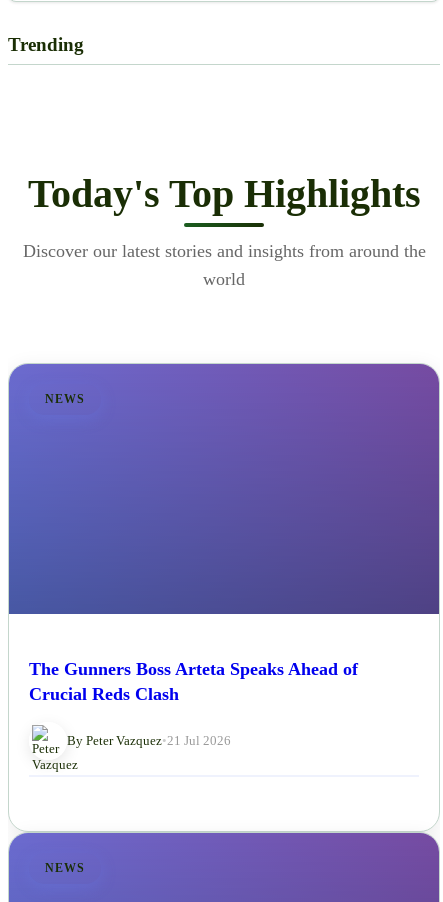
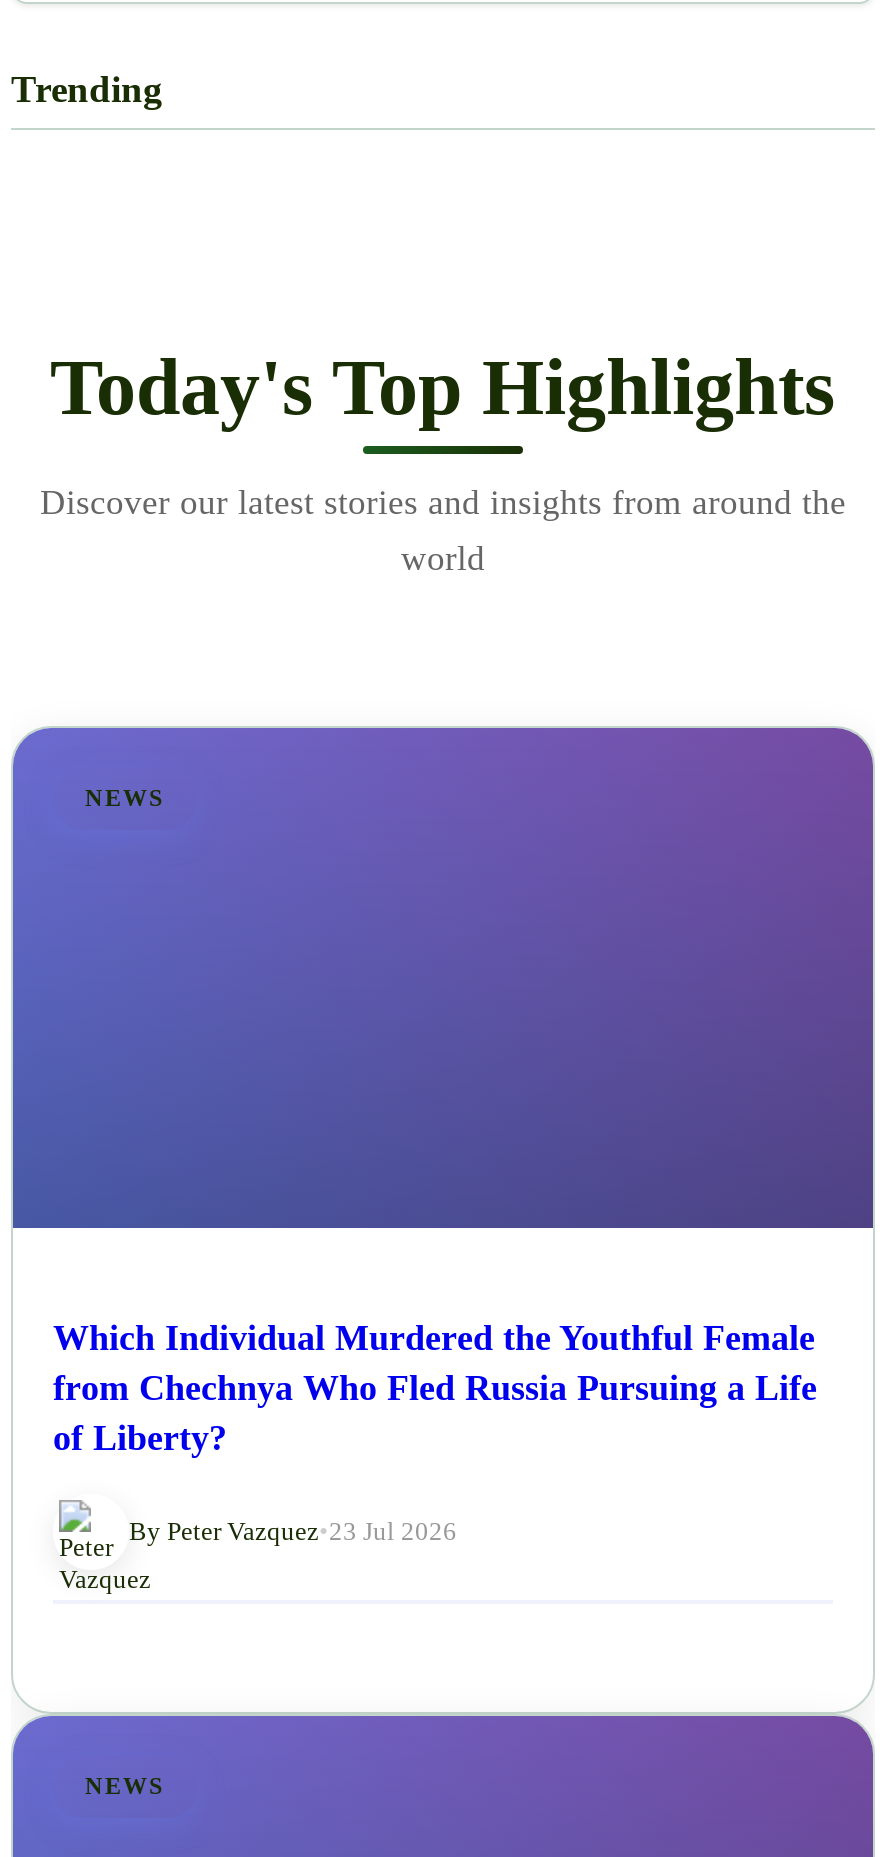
[29,659,358,704] The Gunners Boss Arteta Speaks Ahead of | Crucial Reds Clash -> [53,1319,817,1459] Which Individual Murdered the Youthful Female | from Chechnya Who Fled Russia Pursuing a Life | of Liberty?
[67,733,231,748] By Peter Vazquez • 21 Jul 2026 -> [129,1517,457,1547] By Peter Vazquez • 23 Jul 2026

